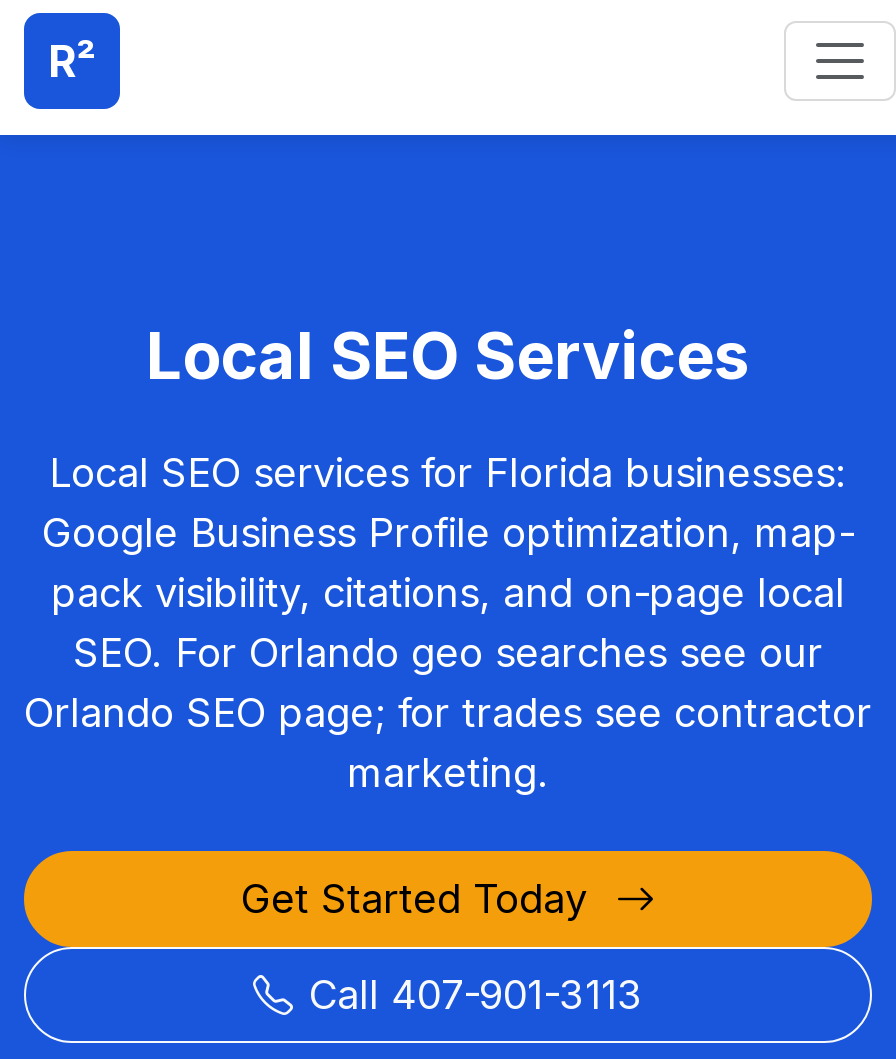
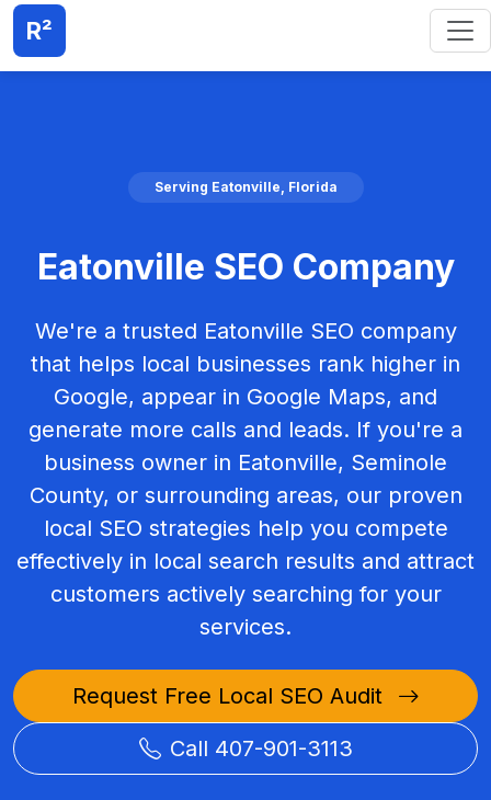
[24,317,872,923] Local SEO Services | Local SEO services for Florida businesses: | Google Business Profile optimization, map- | pack visibility, citations, and on-page local | SEO. For Orlando geo searches see our | Orlando SEO page; for trades see contractor | marketing. | Get Started Today -> [16,179,475,709] Serving Eatonville, Florida | Eatonville SEO Company | We're a trusted Eatonville SEO company | that helps local businesses rank higher in | Google, appear in Google Maps, and | generate more calls and leads. If you're a | business owner in Eatonville, Seminole | County, or surrounding areas, our proven | local SEO strategies help you compete | effectively in local search results and attract | customers actively searching for your | services. | Request Free Local SEO Audit

